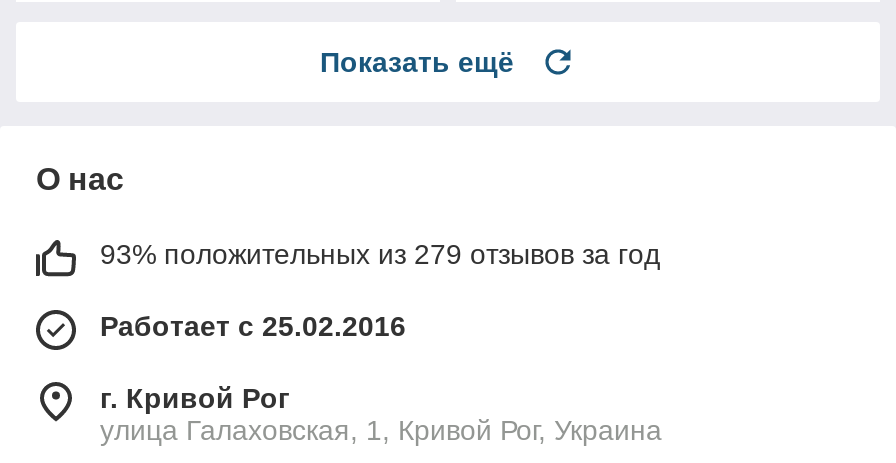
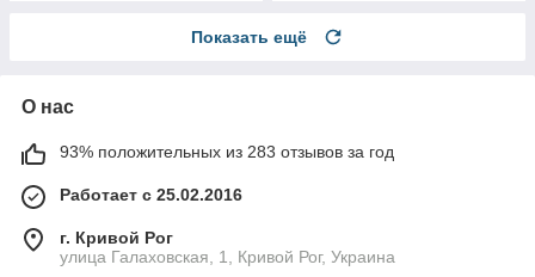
[100,238,660,270] 93% положительных из 279 отзывов за год -> [60,142,394,161] 93% положительных из 283 отзывов за год

